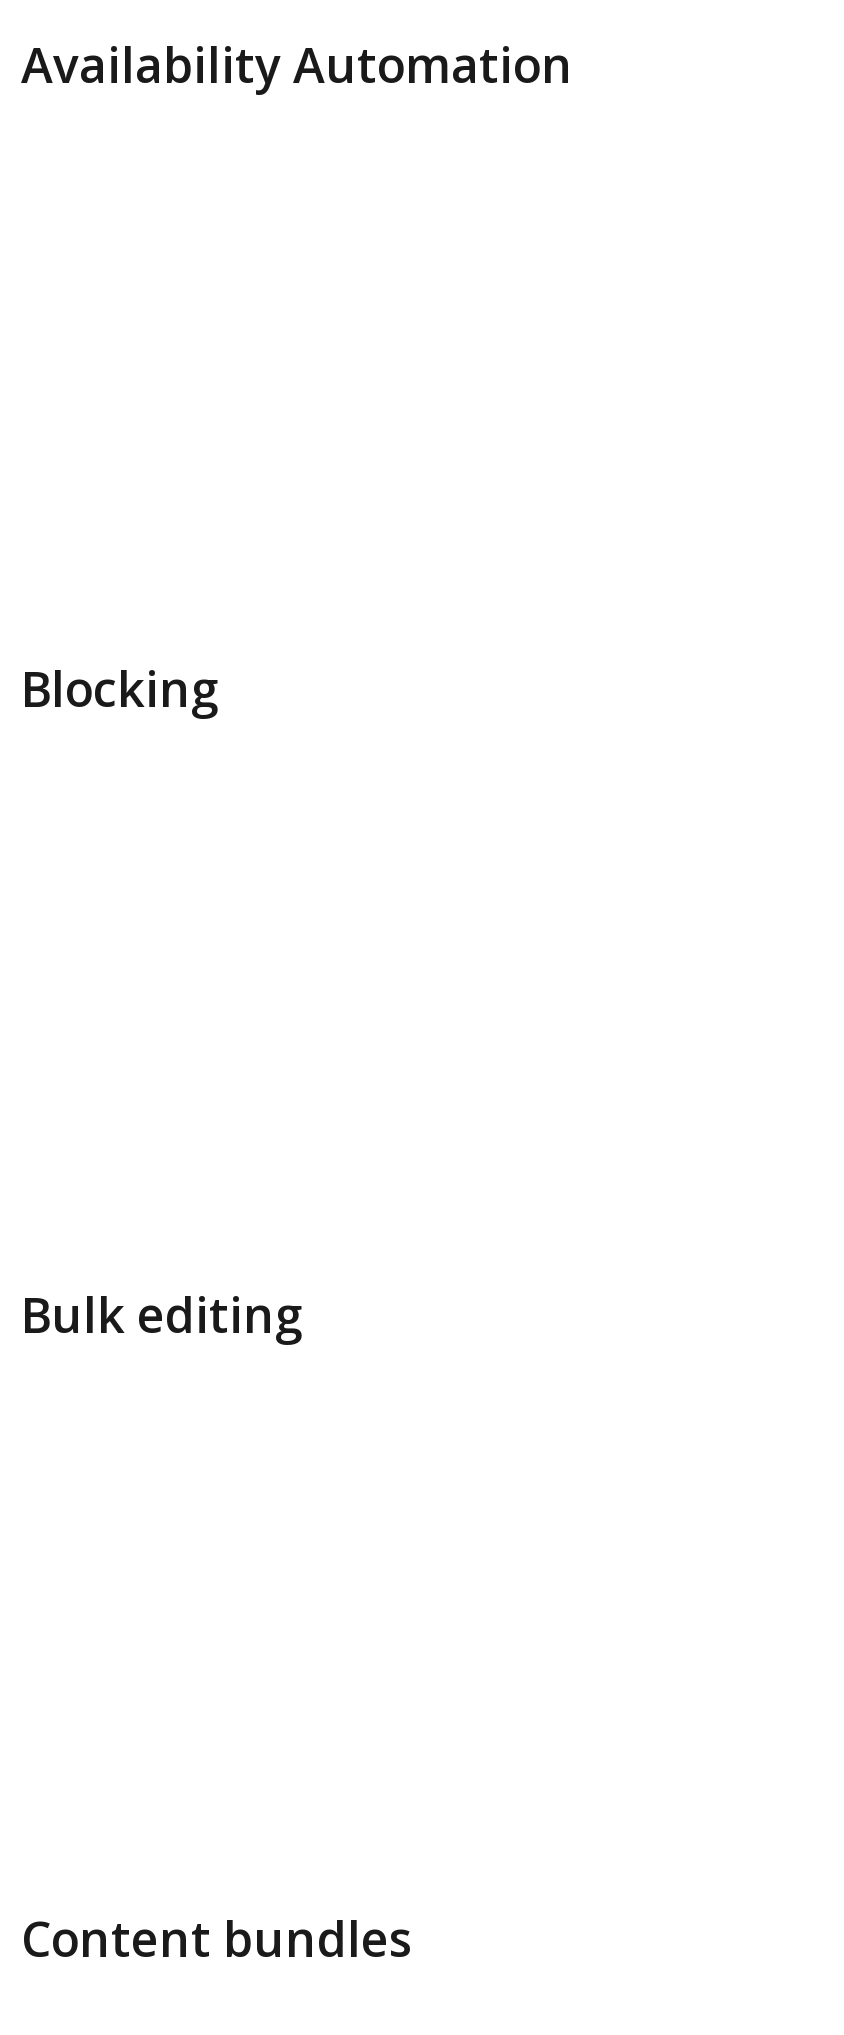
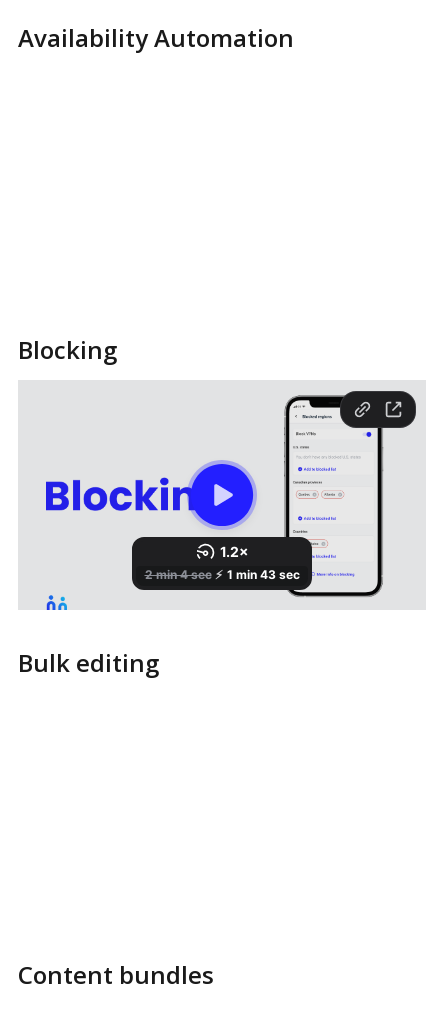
none -> [20,382,424,611] [image]

